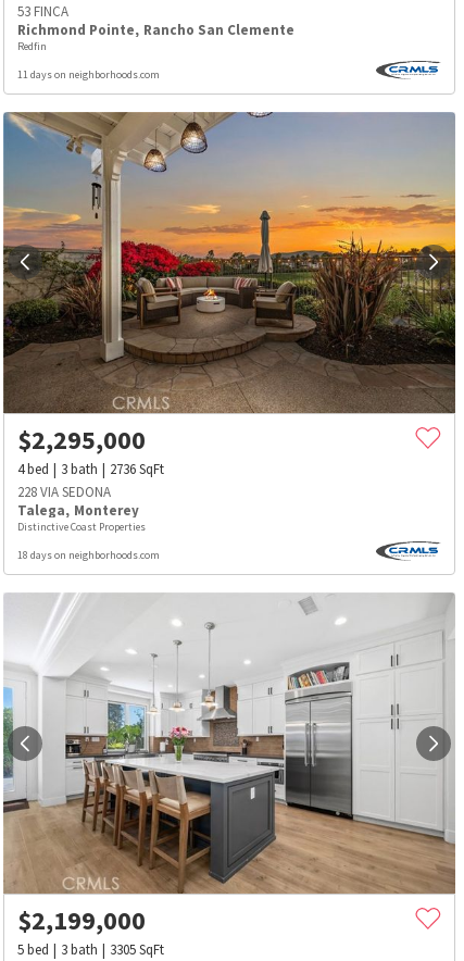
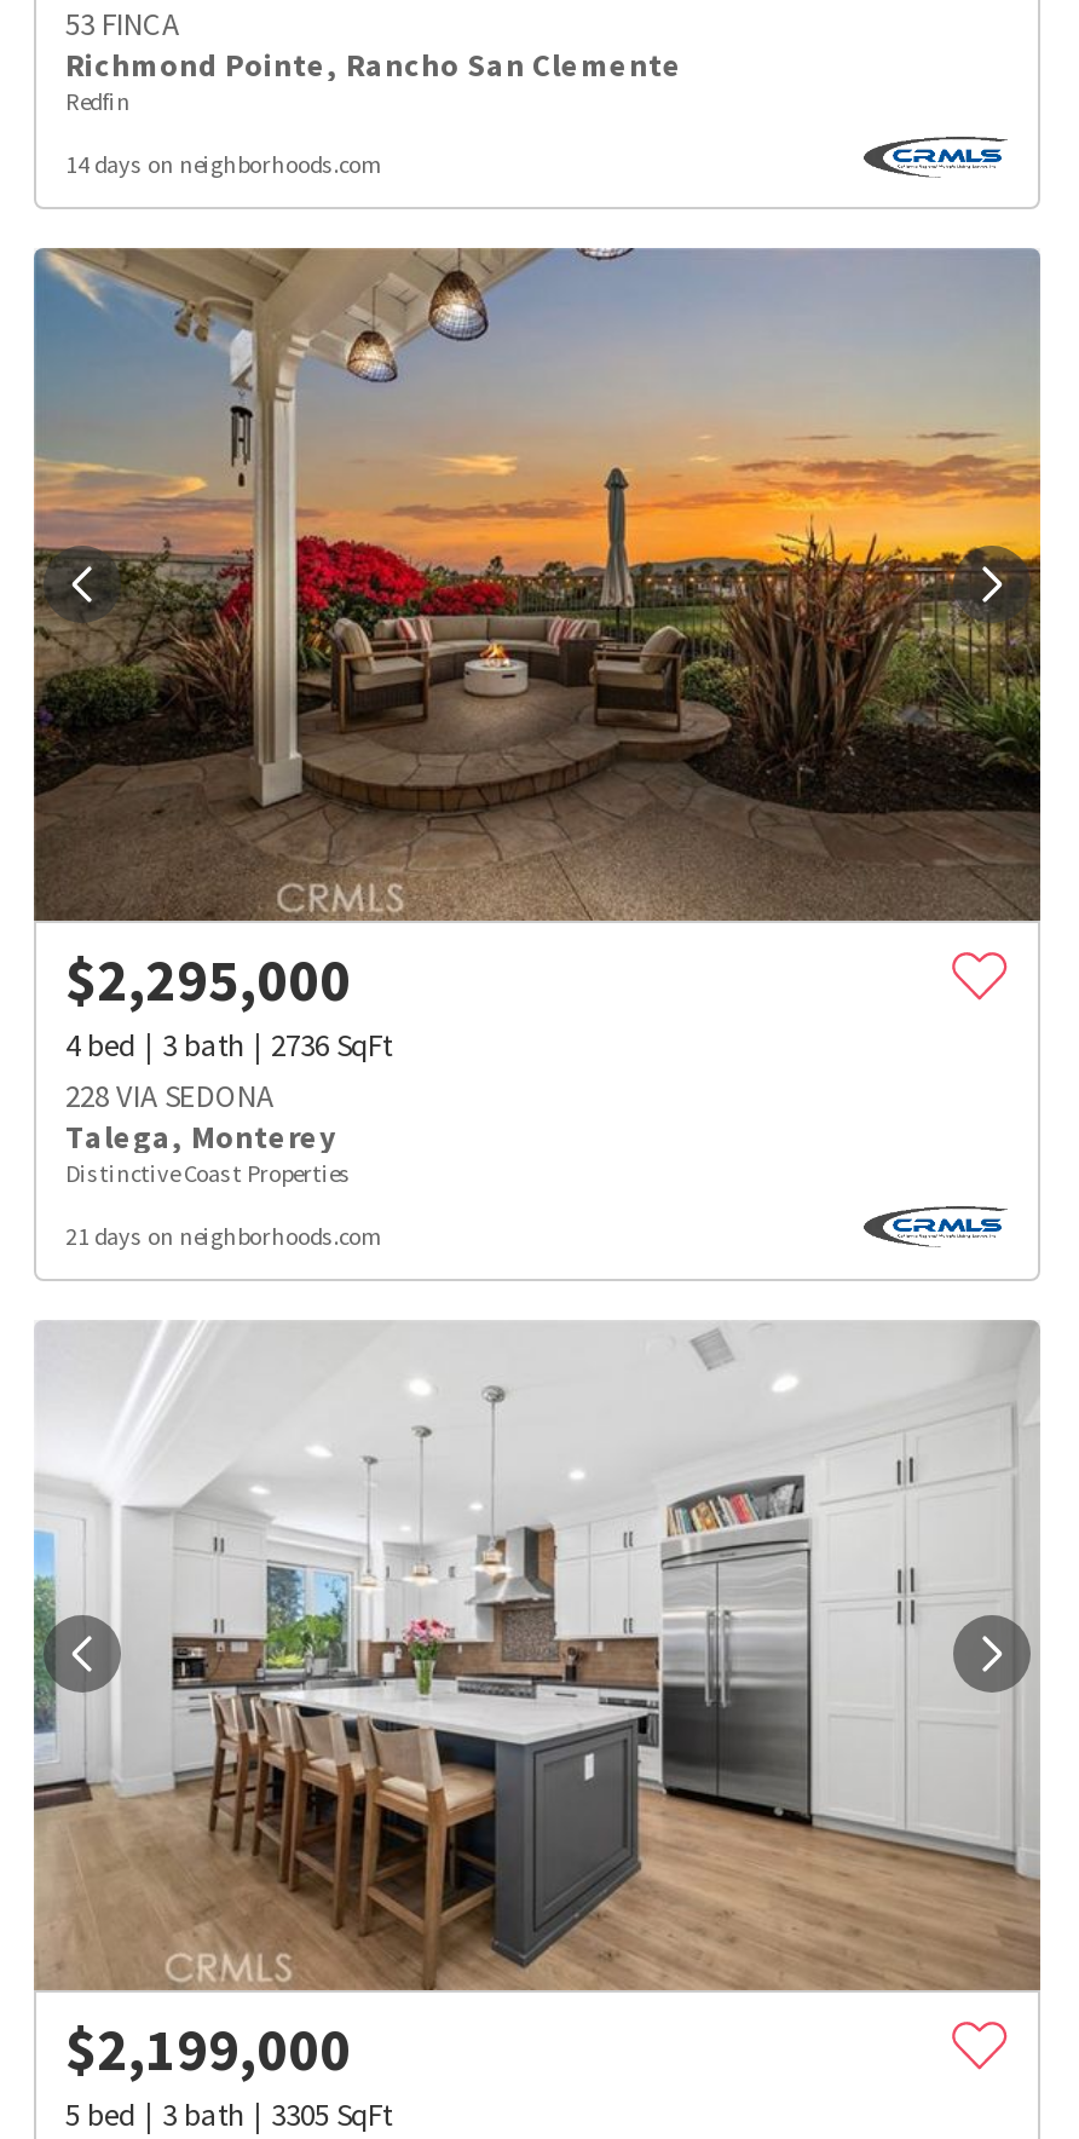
[17,67,160,81] 11 days on neighborhoods.com -> [65,149,382,181] 14 days on neighborhoods.com
[17,548,160,562] 18 days on neighborhoods.com -> [65,1219,382,1251] 21 days on neighborhoods.com

